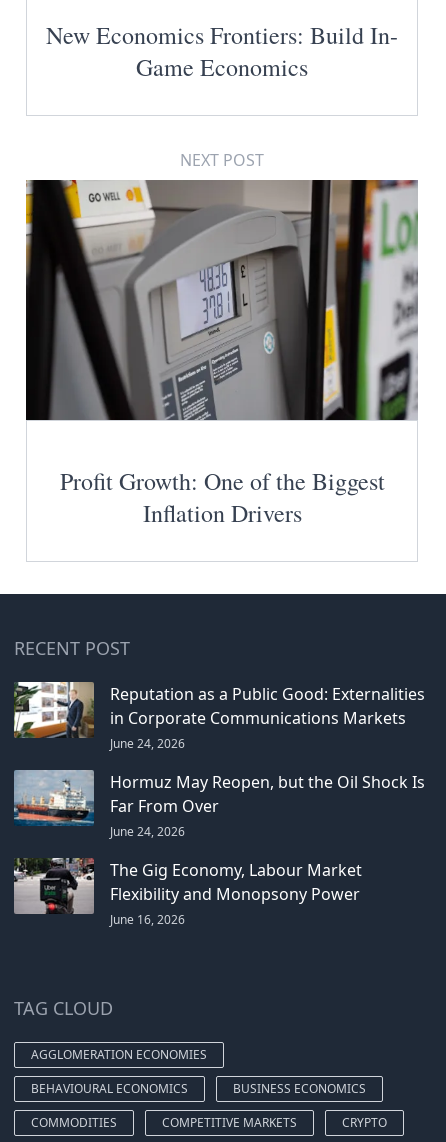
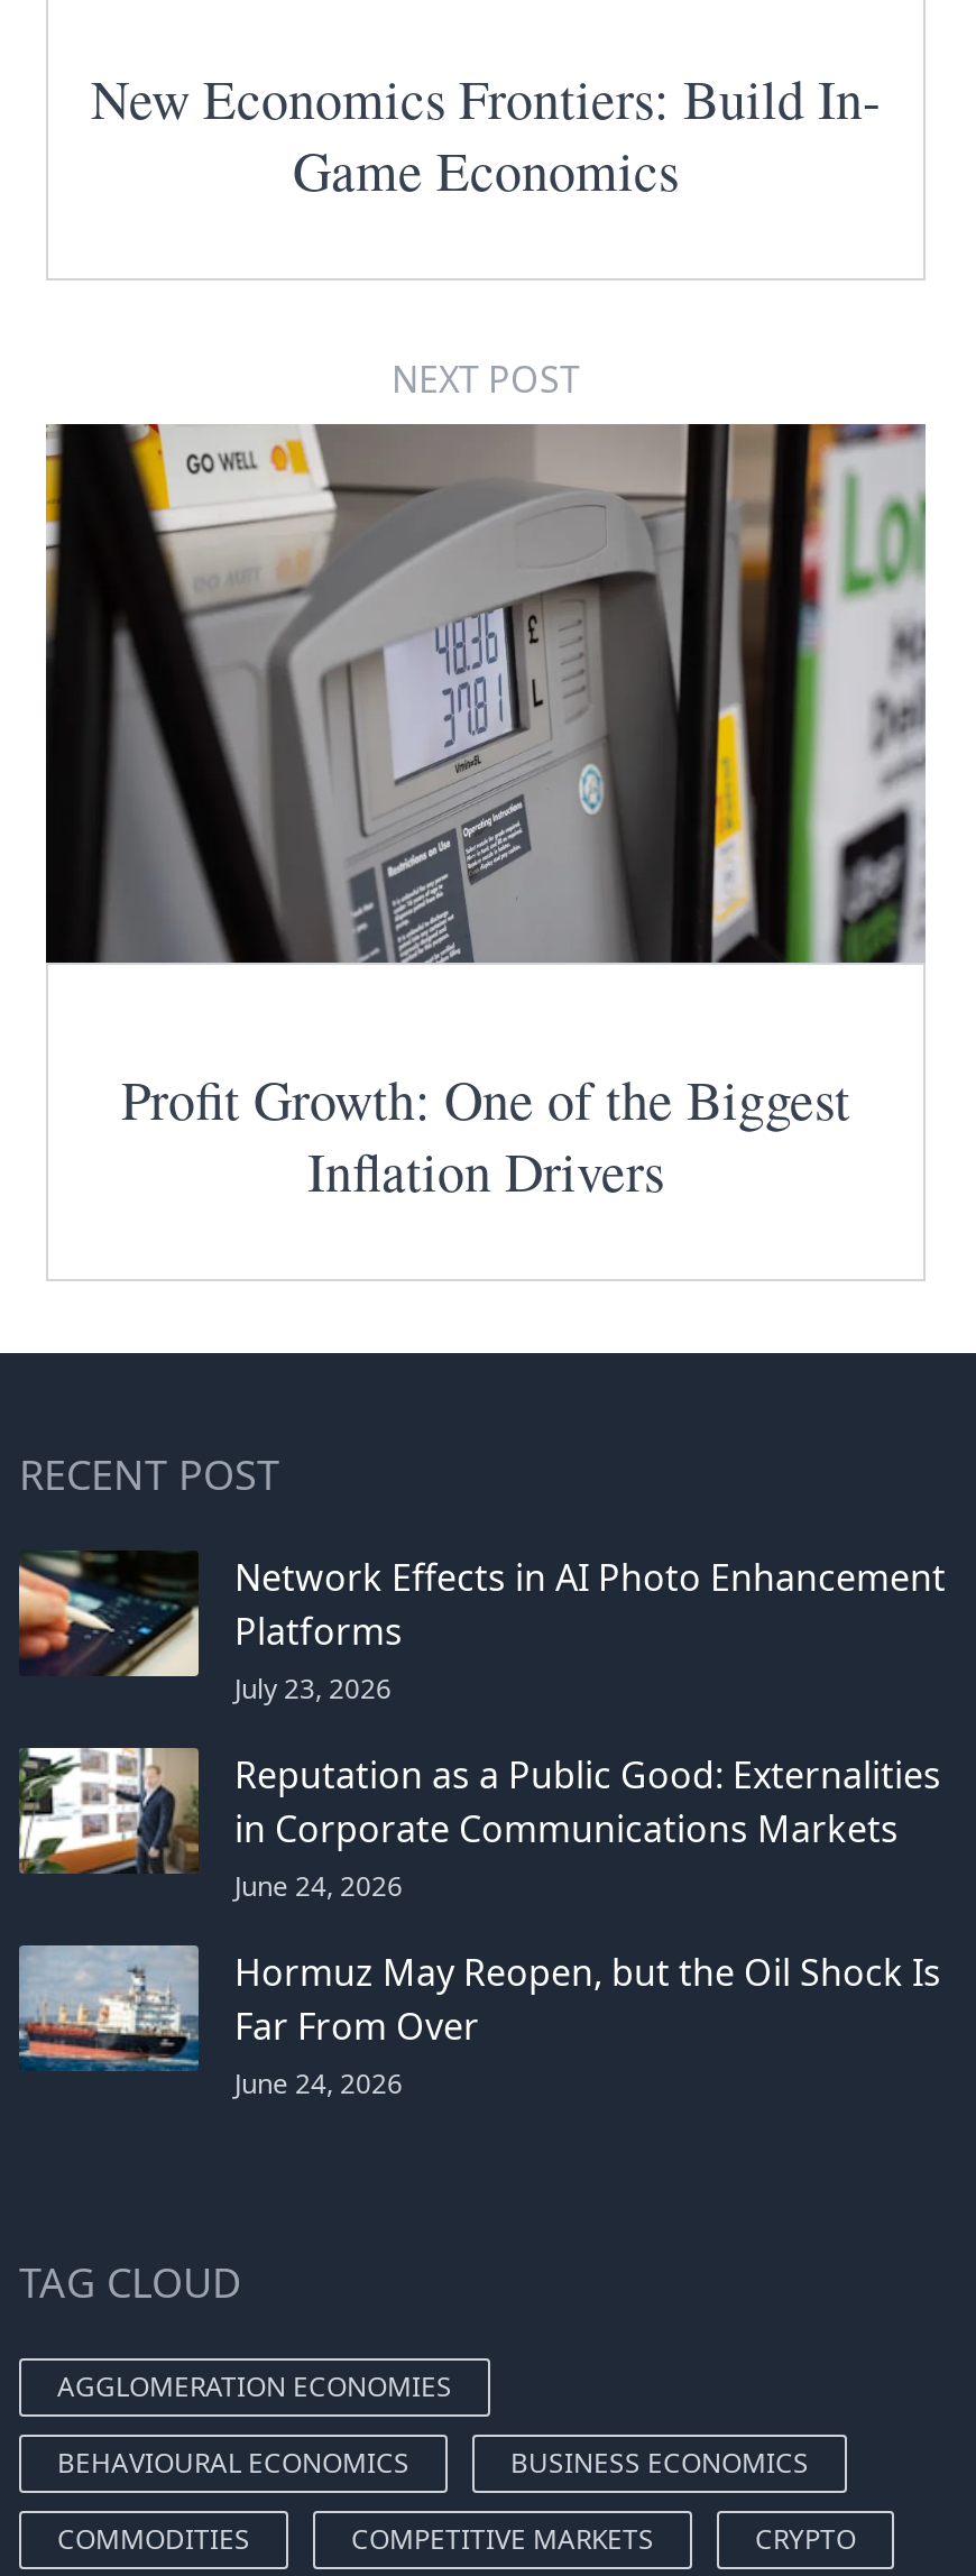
none -> [17,1551,946,1708] [image] | Network Effects in AI Photo Enhancement | Platforms | July 23, 2026
moved [12,680,425,840] -> [15,1744,941,2103]: [image] | Reputation as a Public Good: Externalities | in Corporate Communications Markets | June 24, 2026 | Hormuz May Reopen, but the Oil Shock Is | Far From Over | June 24, 2026
[13,858,362,928] [image] | The Gig Economy, Labour Market | Flexibility and Monopsony Power | June 16, 2026 -> none

